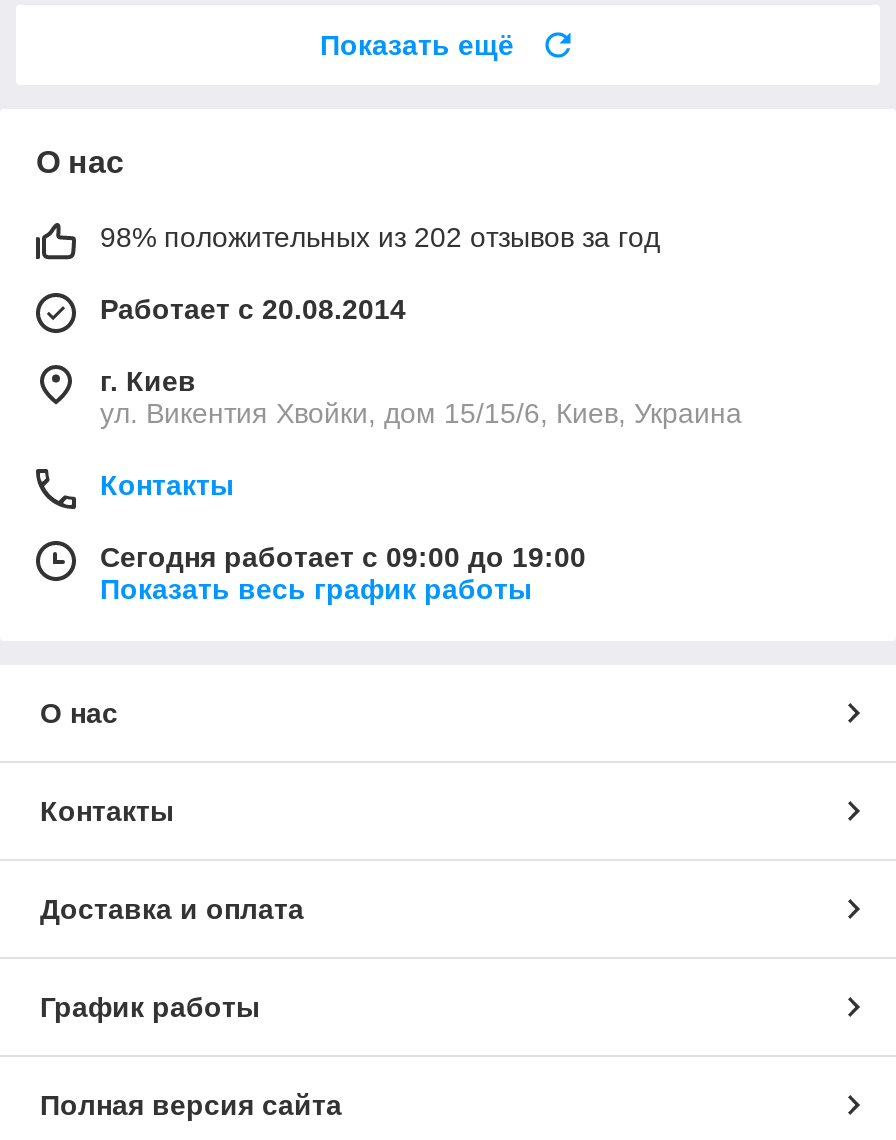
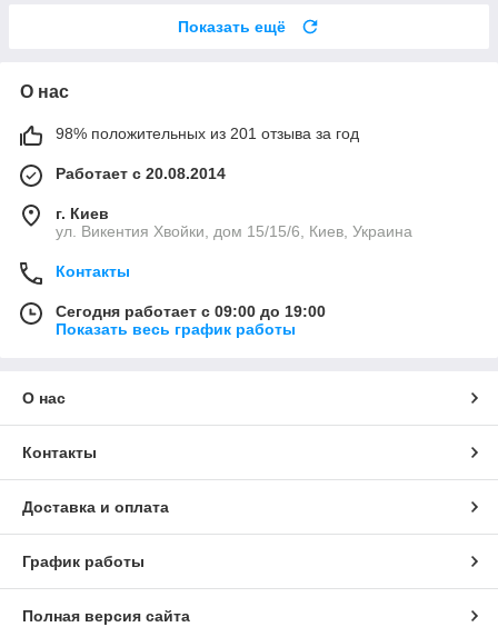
[100,222,660,254] 98% положительных из 202 отзывов за год -> [56,125,359,143] 98% положительных из 201 отзыва за год

